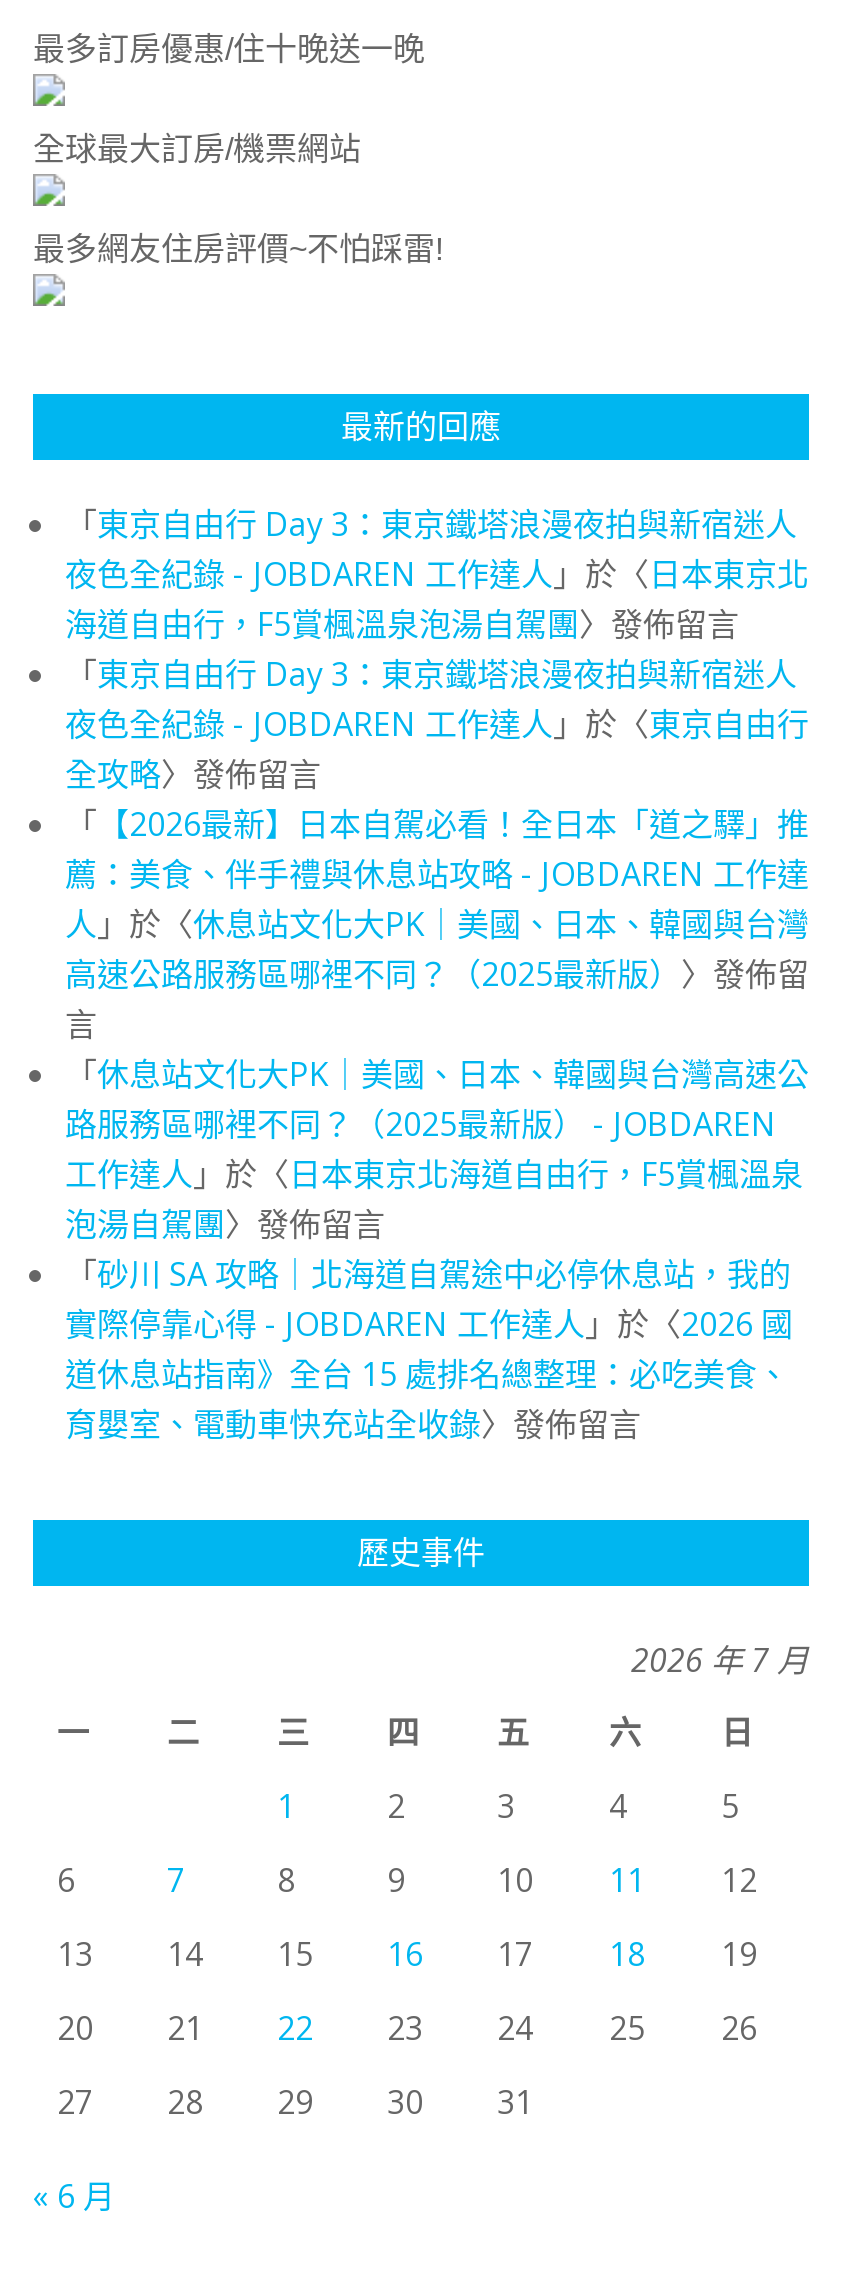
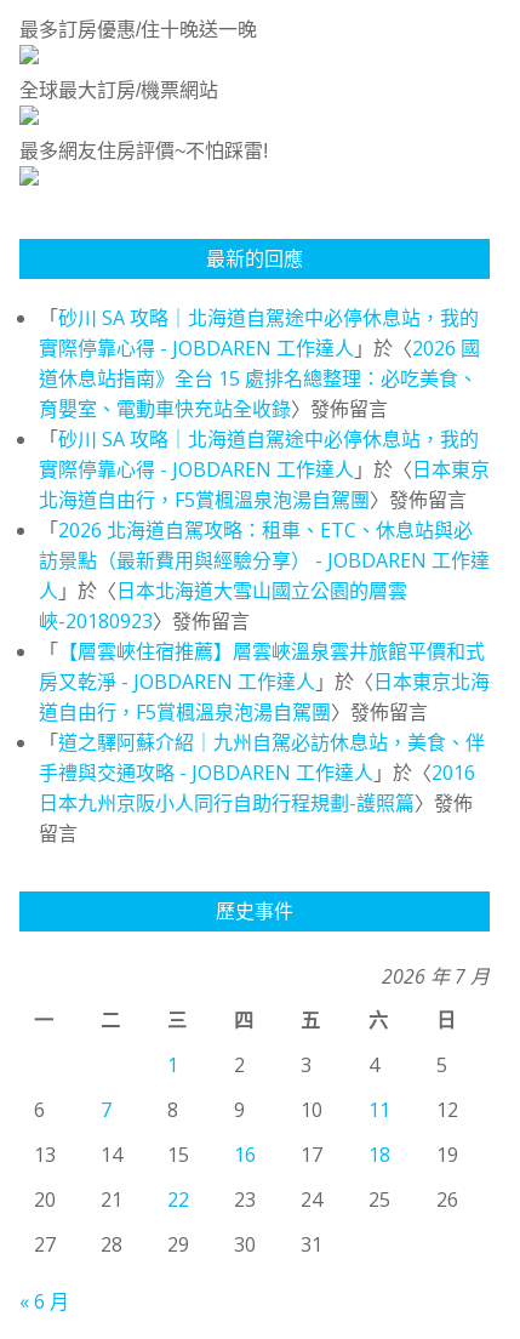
[65,502,809,1246] 「東京自由行 Day 3：東京鐵塔浪漫夜拍與新宿迷人 | 夜色全紀錄 - JOBDAREN 工作達人」於〈日本東京北 | 海道自由行，F5賞楓溫泉泡湯自駕團〉發佈留言 | 「東京自由行 Day 3：東京鐵塔浪漫夜拍與新宿迷人 | 夜色全紀錄 - JOBDAREN 工作達人」於〈東京自由行 | 全攻略〉發佈留言 | 「【2026最新】日本自駕必看！全日本「道之驛」推 | 薦：美食、伴手禮與休息站攻略 - JOBDAREN 工作達 | 人」於〈休息站文化大PK｜美國、日本、韓國與台灣 | 高速公路服務區哪裡不同？（2025最新版）〉發佈留 | 言 | 「休息站文化大PK｜美國、日本、韓國與台灣高速公 | 路服務區哪裡不同？（2025最新版） - JOBDAREN | 工作達人」於〈日本東京北海道自由行，F5賞楓溫泉 | 泡湯自駕團〉發佈留言 -> none
moved [65,1252,793,1446] -> [39,304,480,422]: 「砂川 SA 攻略｜北海道自駕途中必停休息站，我的 | 實際停靠心得 - JOBDAREN 工作達人」於〈2026 國 | 道休息站指南》全台 15 處排名總整理：必吃美食、 | 育嬰室、電動車快充站全收錄〉發佈留言
none -> [39,426,490,847] 「砂川 SA 攻略｜北海道自駕途中必停休息站，我的 | 實際停靠心得 - JOBDAREN 工作達人」於〈日本東京 | 北海道自由行，F5賞楓溫泉泡湯自駕團〉發佈留言 | 「2026 北海道自駕攻略：租車、ETC、休息站與必 | 訪景點（最新費用與經驗分享） - JOBDAREN 工作達 | 人」於〈日本北海道大雪山國立公園的層雲 | 峽-20180923〉發佈留言 | 「【層雲峽住宿推薦】層雲峽溫泉雲井旅館平價和式 | 房又乾淨 - JOBDAREN 工作達人」於〈日本東京北海 | 道自由行，F5賞楓溫泉泡湯自駕團〉發佈留言 | 「道之驛阿蘇介紹｜九州自駕必訪休息站，美食、伴 | 手禮與交通攻略 - JOBDAREN 工作達人」於〈2016 | 日本九州京阪小人同行自助行程規劃-護照篇〉發佈 | 留言

